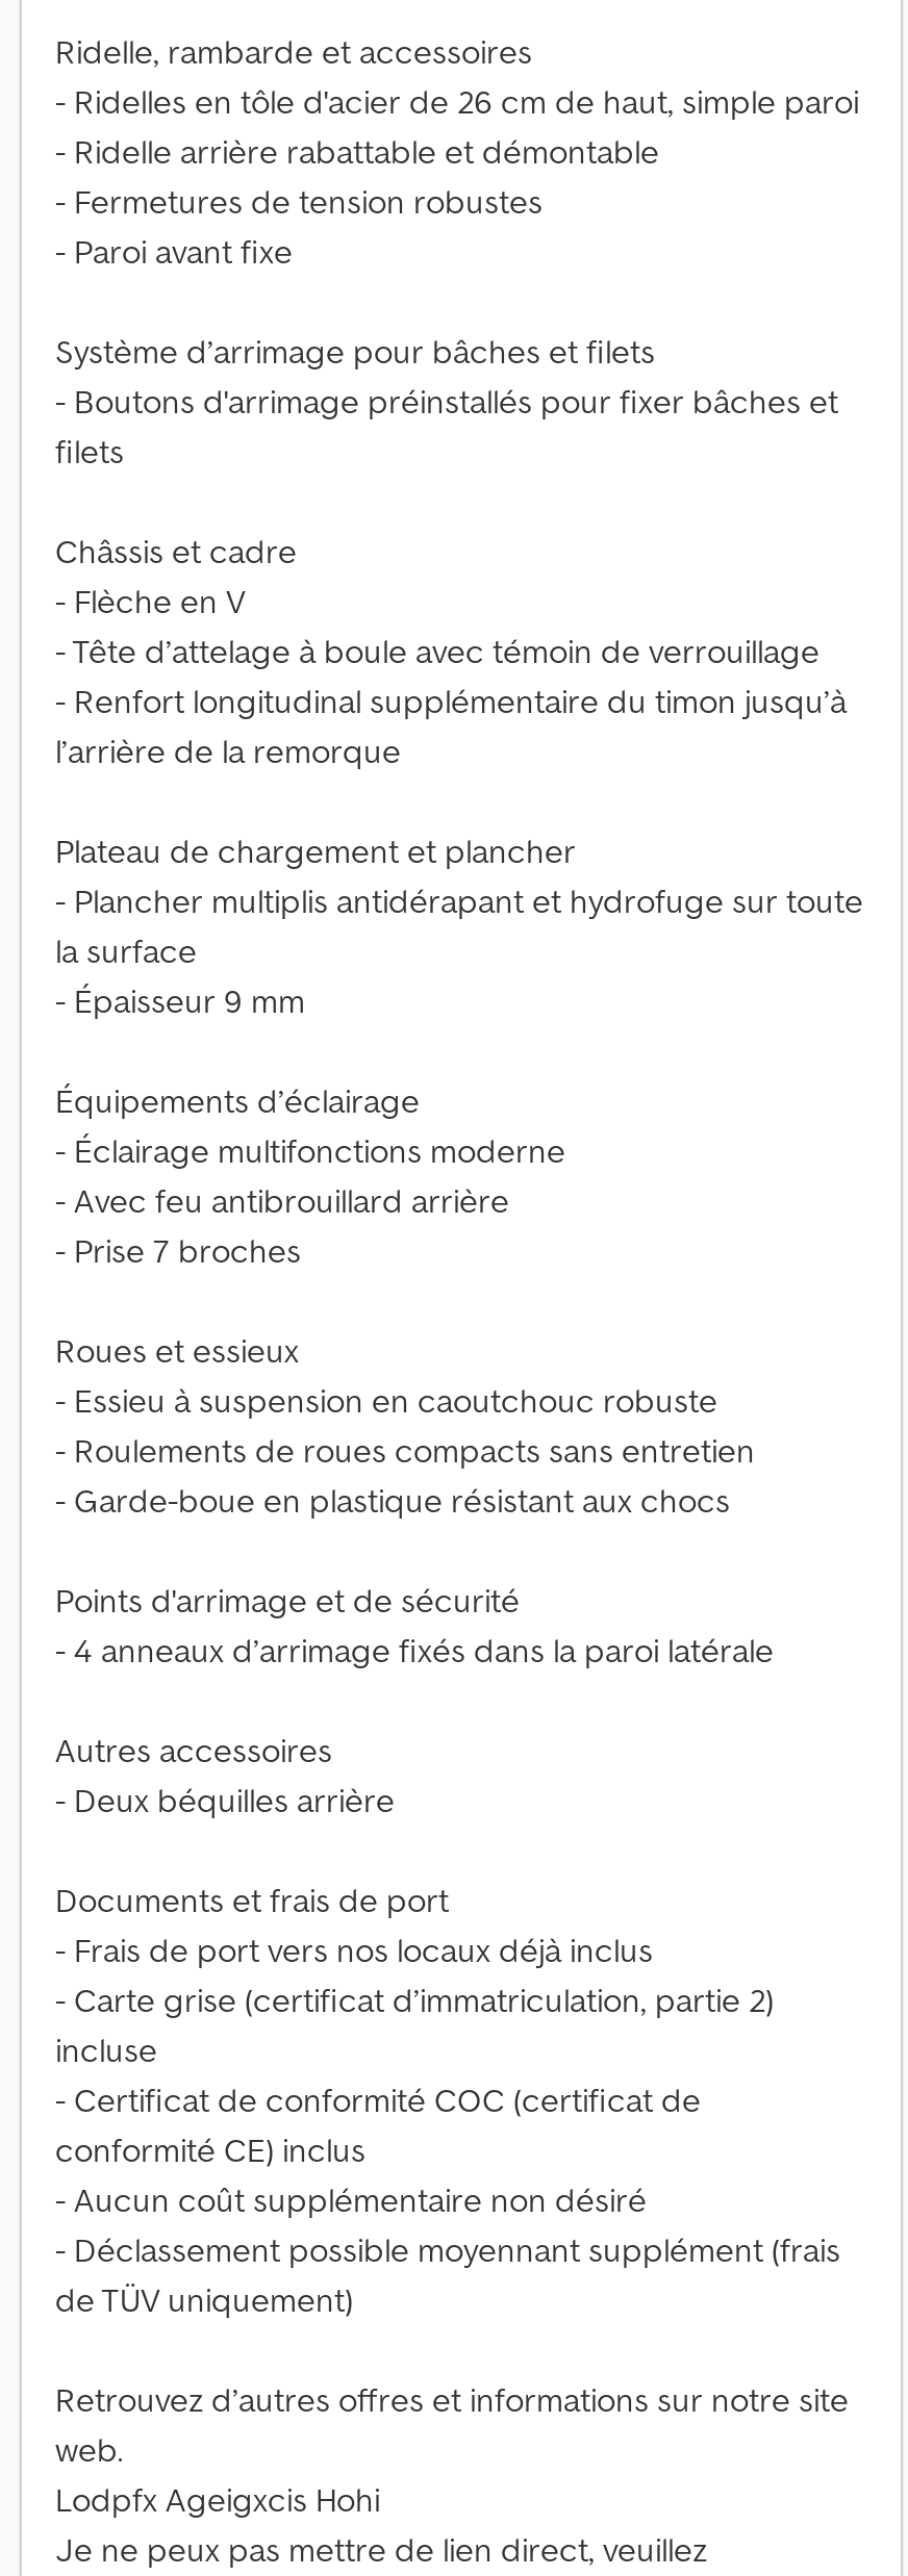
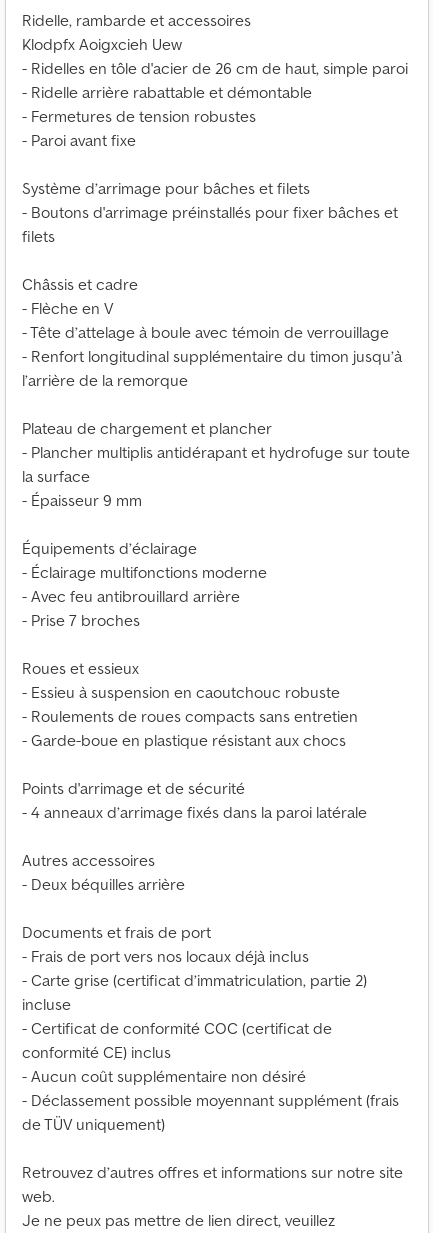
none -> [22,34,182,54] Klodpfx Aoigxcieh Uew
moved [55,80,863,2470] -> [22,58,410,1206]: - Ridelles en tôle d'acier de 26 cm de haut, simple paroi | - Ridelle arrière rabattable et démontable | - Fermetures de tension robustes | ... | Retrouvez d’autres offres et informations sur notre site | web.
[55,2478,380,2520] Lodpfx Ageigxcis Hohi -> none

